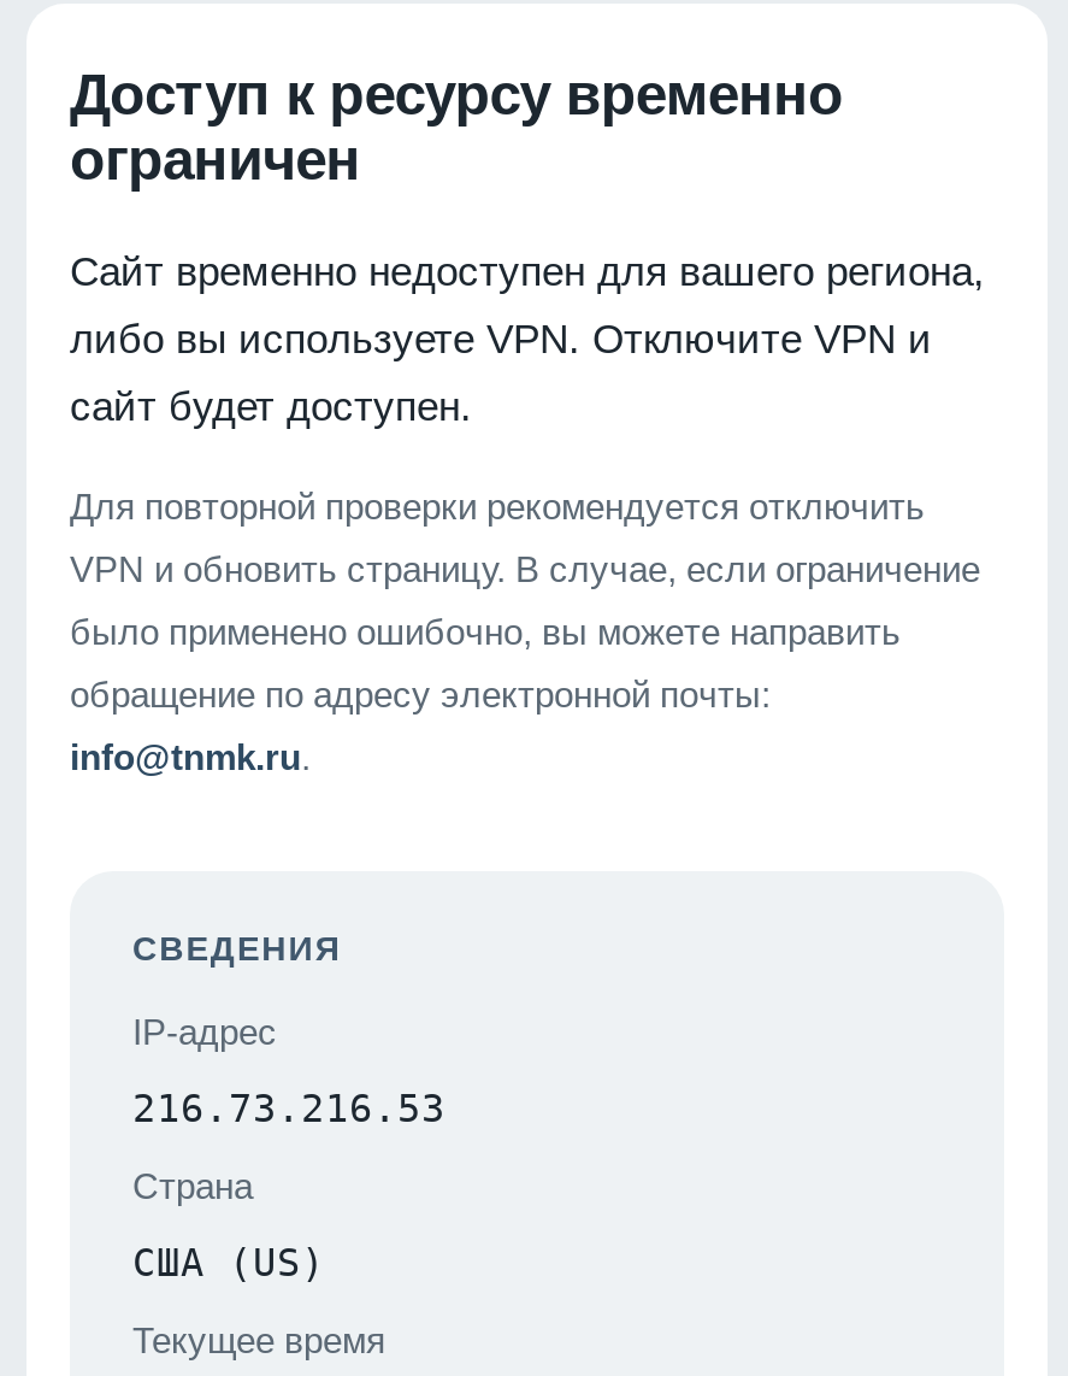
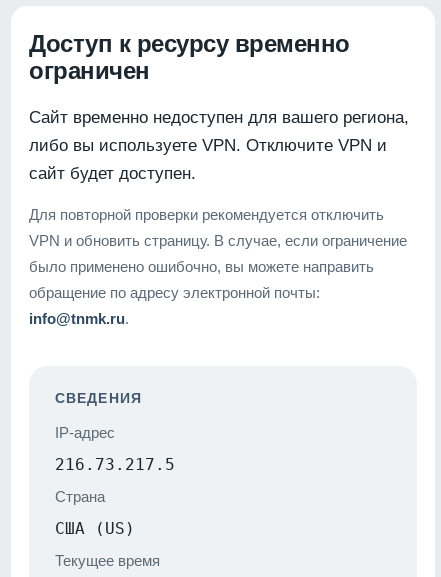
[132,1084,446,1130] 216.73.216.53 -> [55,454,175,473] 216.73.217.5

